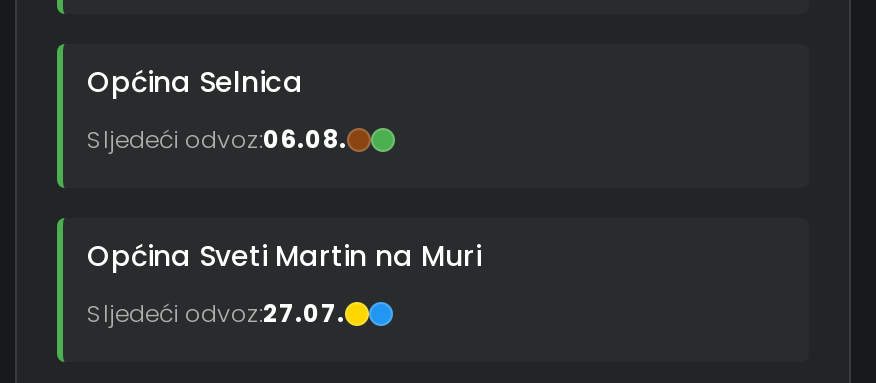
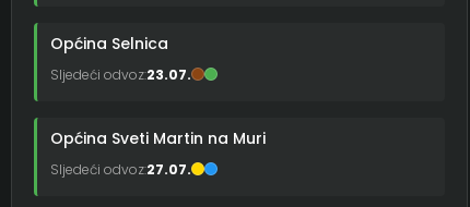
[87,122,347,156] Sljedeći odvoz:06.08. -> [50,65,191,84] Sljedeći odvoz:23.07.

